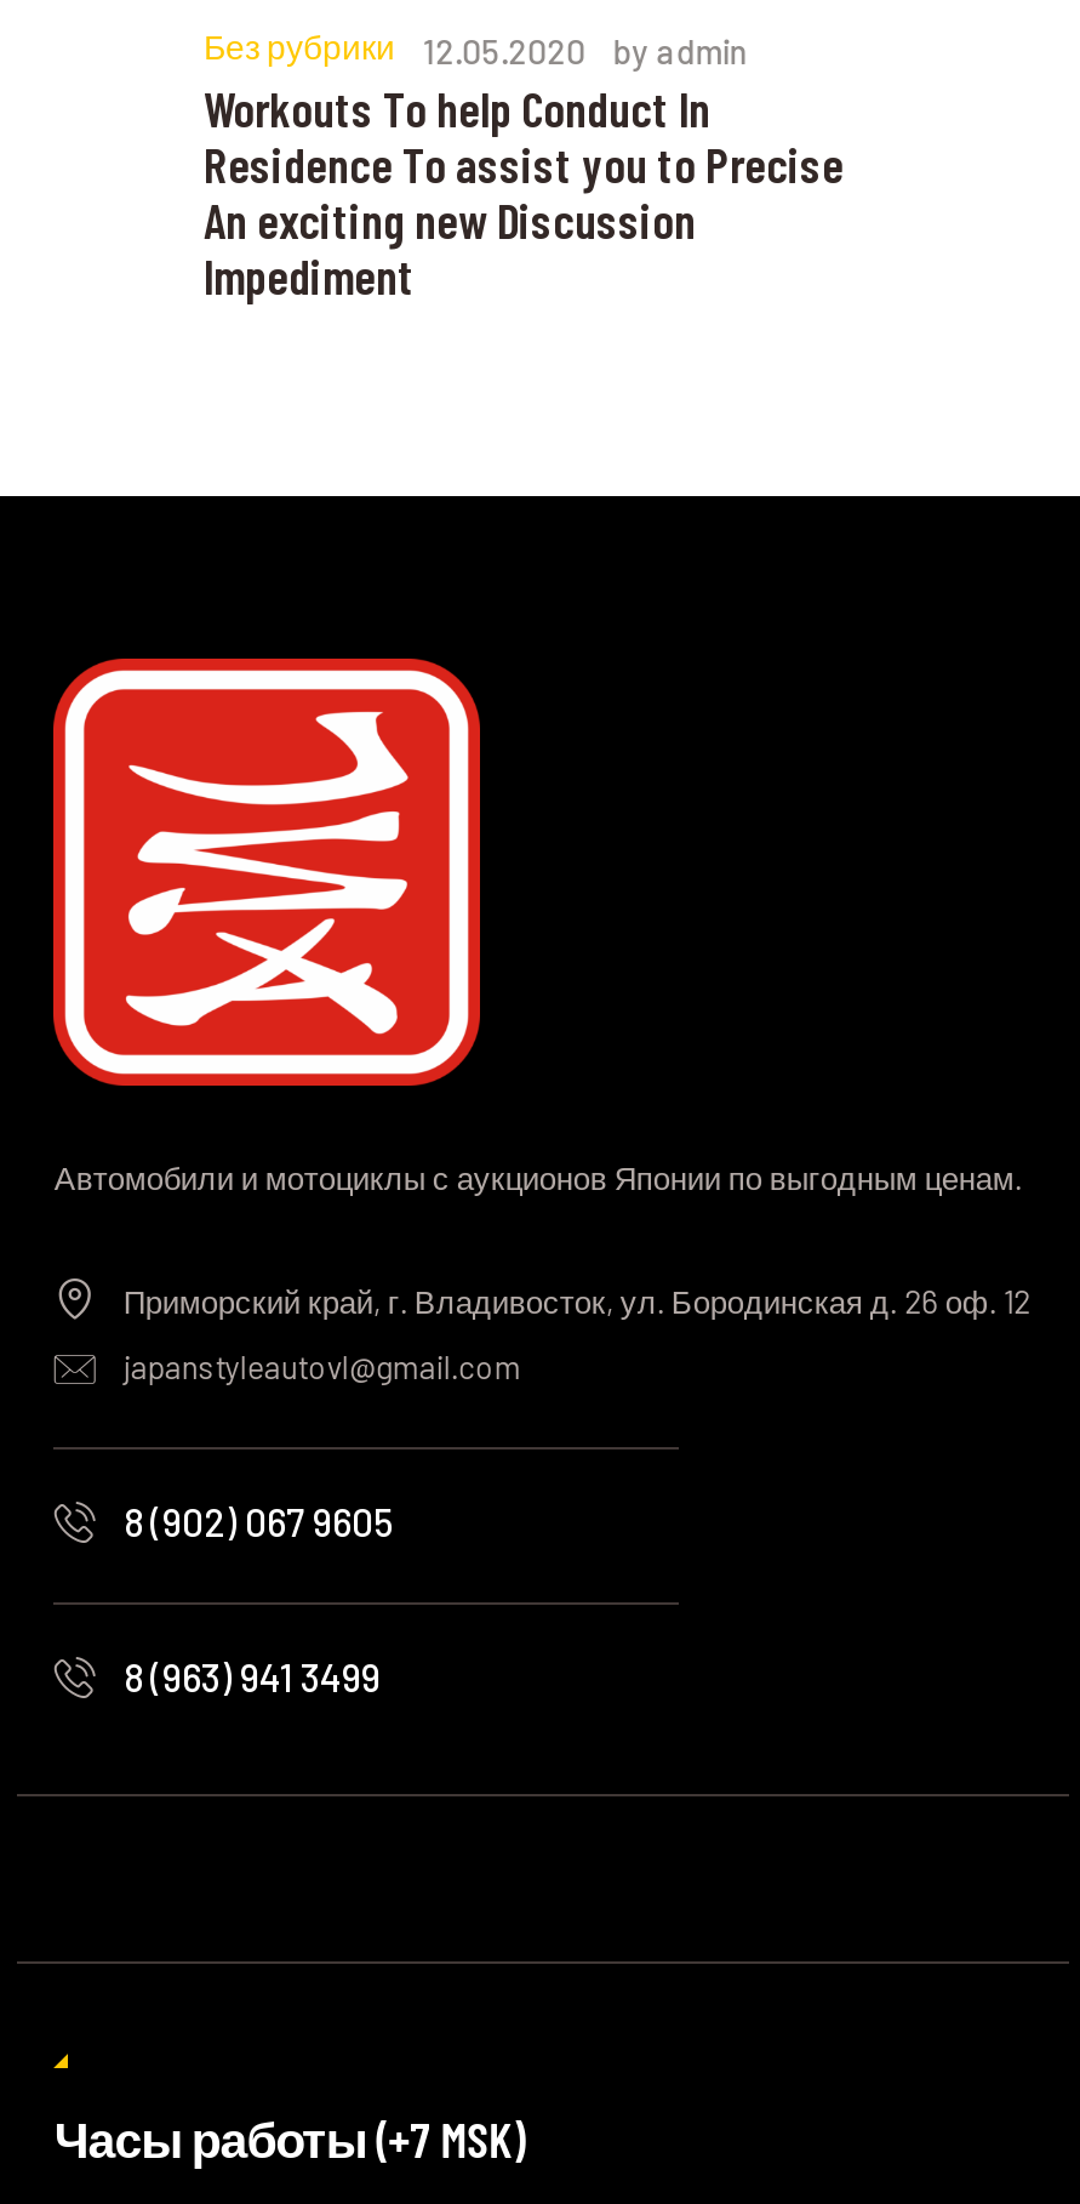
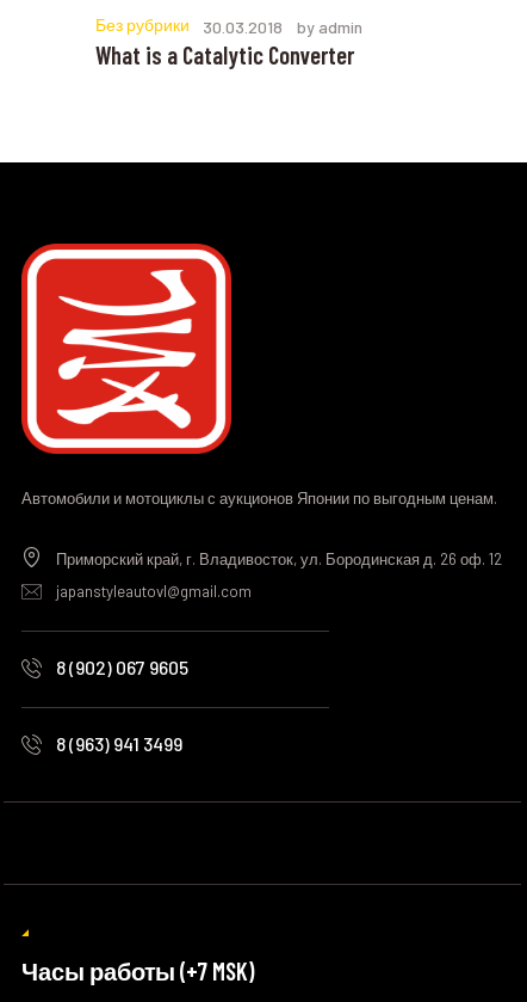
[204,27,746,73] Без рубрики 12.05.2020 by admin -> [95,14,362,37] Без рубрики 30.03.2018 by admin
[204,80,844,306] Workouts To help Conduct In | Residence To assist you to Precise | An exciting new Discussion | Impediment -> [95,40,354,69] What is a Catalytic Converter

